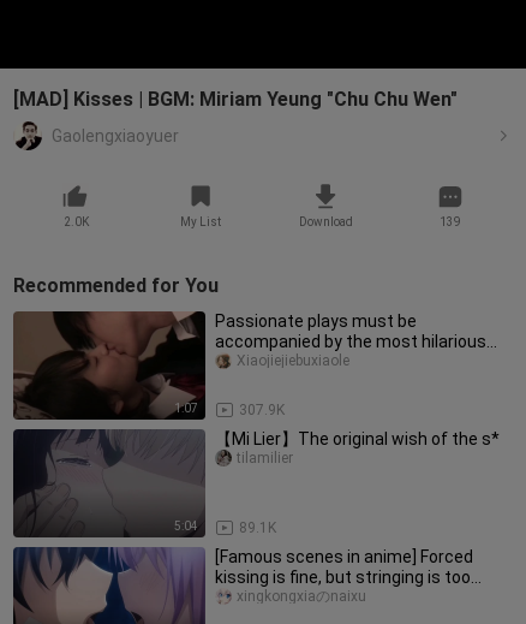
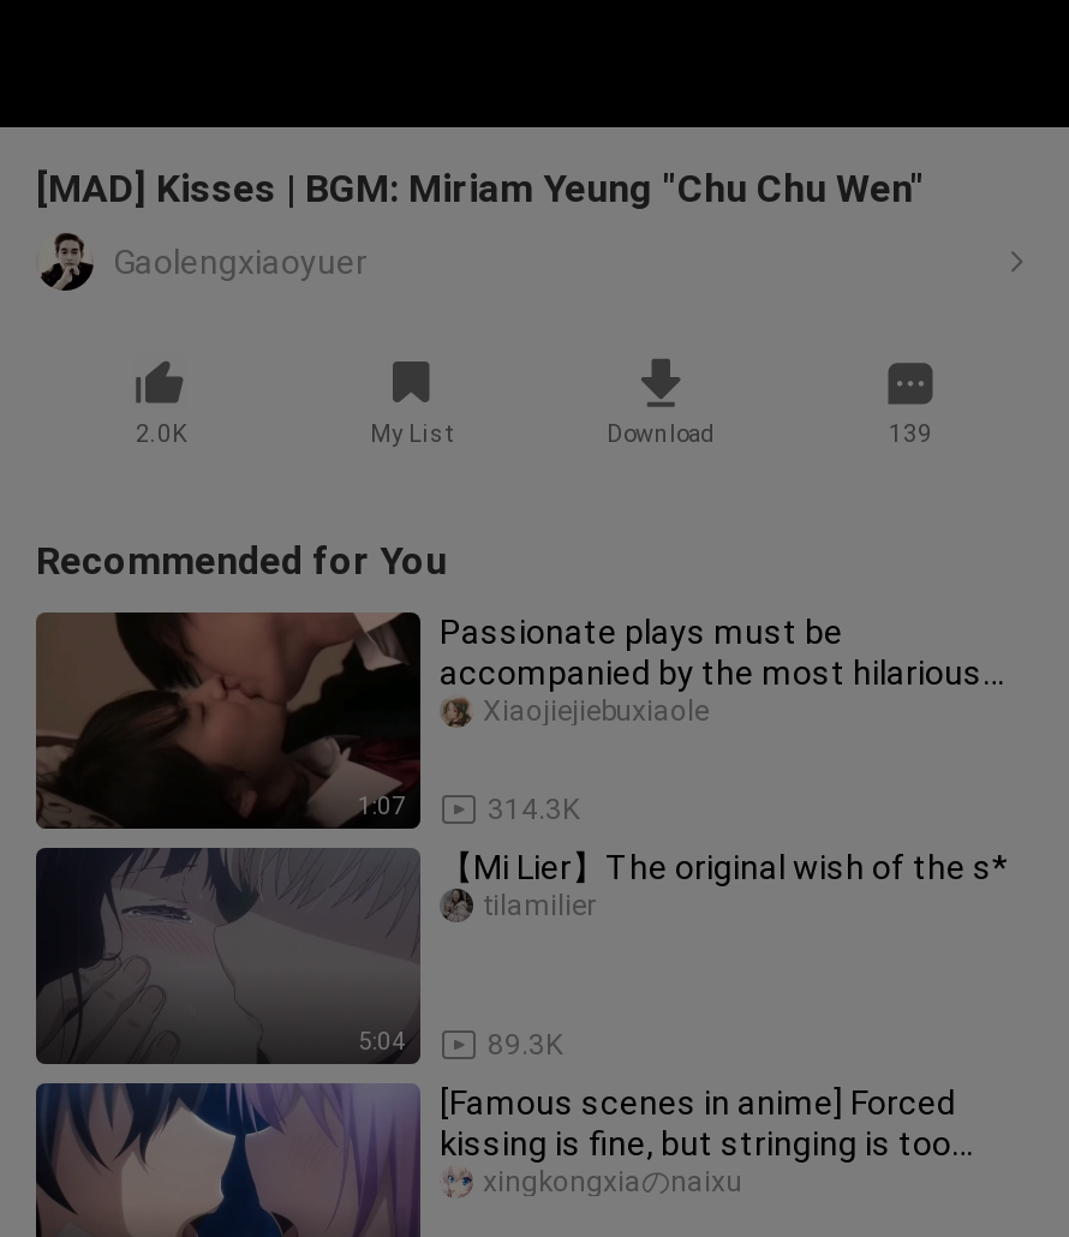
[239,402,285,418] 307.9K -> [488,793,579,826] 314.3K
[239,519,276,536] 89.1K -> [488,1028,562,1062] 89.3K

